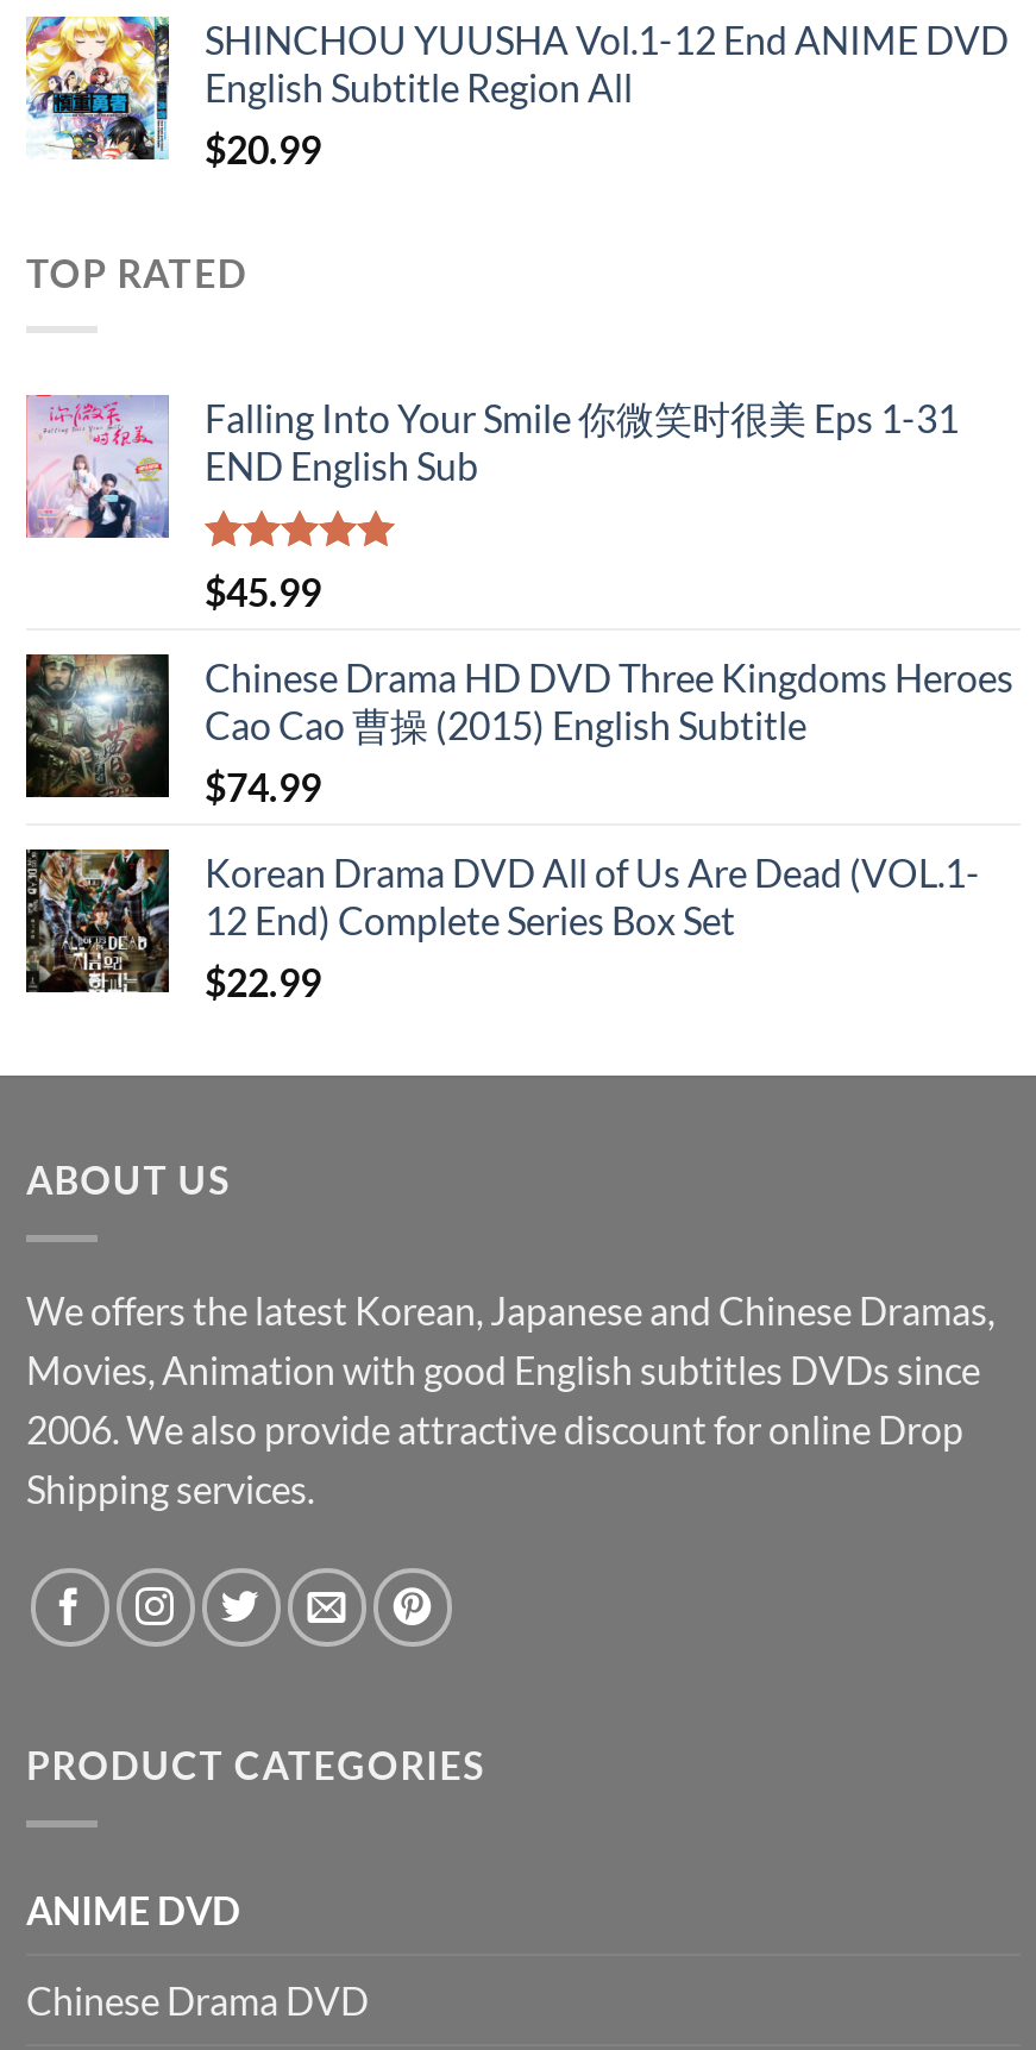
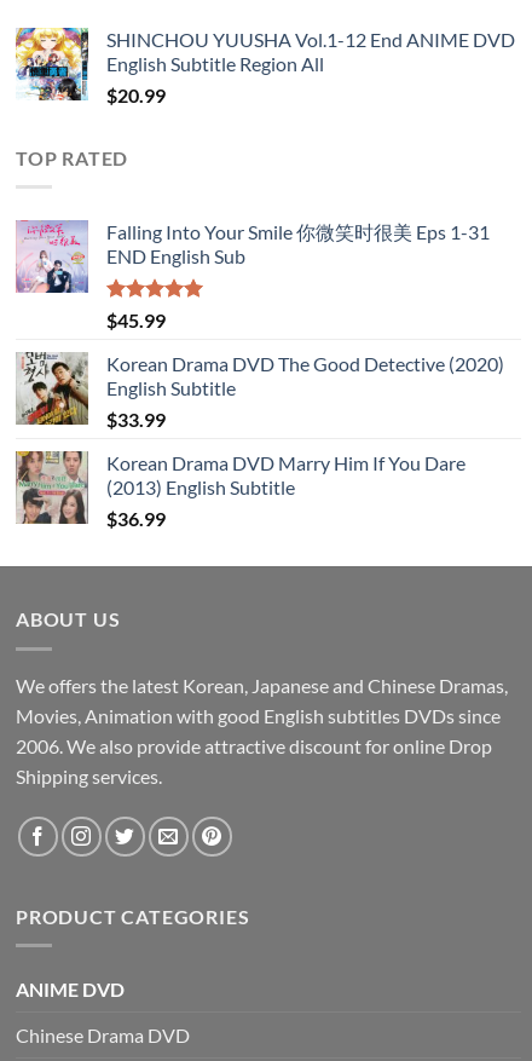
[24,651,1013,811] [image] | Chinese Drama HD DVD Three Kingdoms Heroes | Cao Cao 曹操 (2015) English Subtitle | $74.99 -> [16,351,504,431] [image] | Korean Drama DVD The Good Detective (2020) | English Subtitle | $33.99
[24,846,980,1006] [image] | Korean Drama DVD All of Us Are Dead (VOL.1- | 12 End) Complete Series Box Set | $22.99 -> [15,450,465,530] [image] | Korean Drama DVD Marry Him If You Dare | (2013) English Subtitle | $36.99

